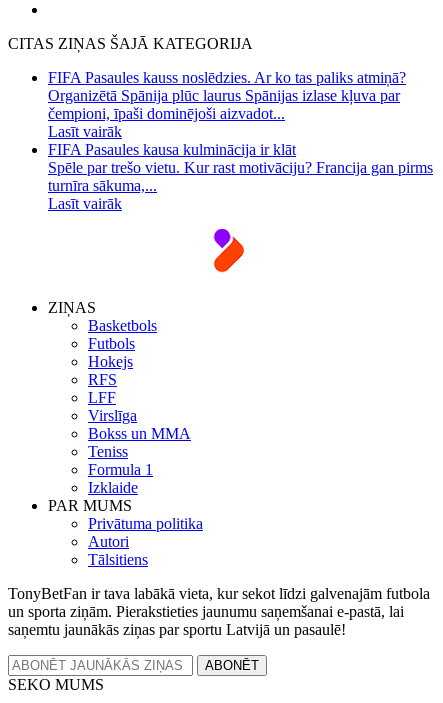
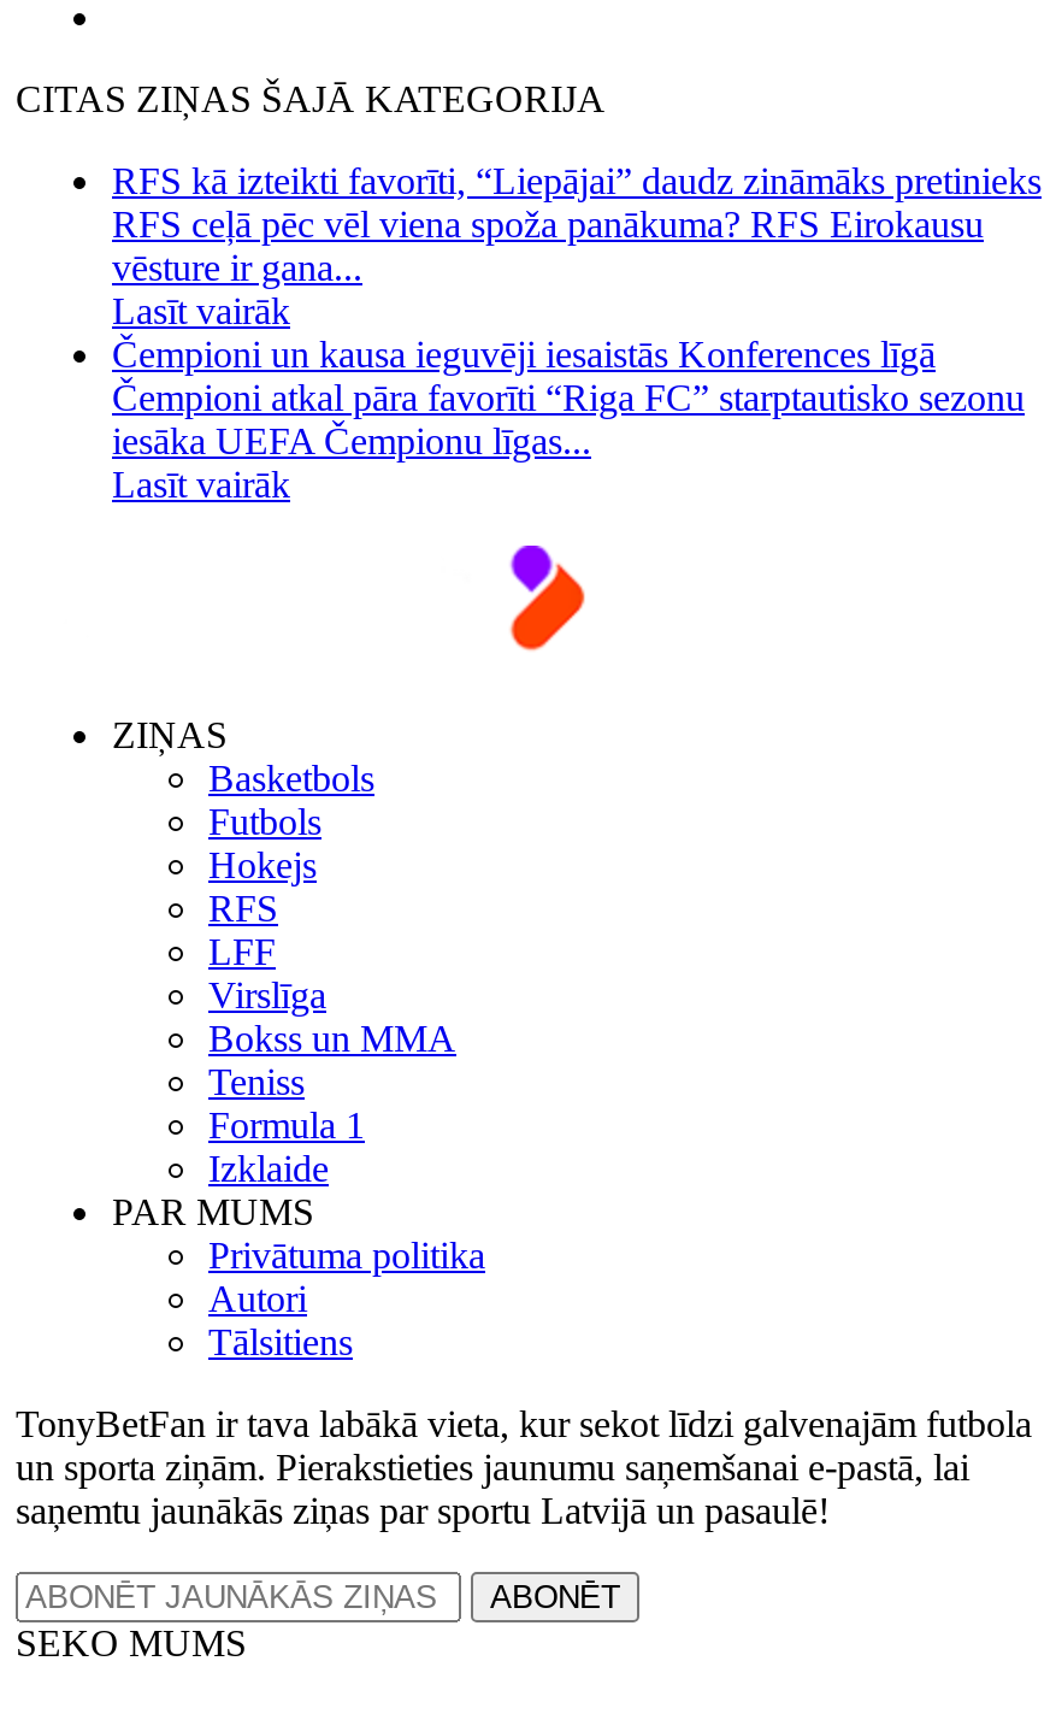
[48,69,406,122] FIFA Pasaules kauss noslēdzies. Ar ko tas paliks atmiņā? | Organizētā Spānija plūc laurus Spānijas izlase kļuva par | čempioni, īpaši dominējoši aizvadot... -> [112,161,1042,289] RFS kā izteikti favorīti, “Liepājai” daudz zināmāks pretinieks | RFS ceļā pēc vēl viena spoža panākuma? RFS Eirokausu | vēsture ir gana...
[48,141,433,194] FIFA Pasaules kausa kulminācija ir klāt | Spēle par trešo vietu. Kur rast motivāciju? Francija gan pirms | turnīra sākuma,... -> [112,335,1025,463] Čempioni un kausa ieguvēji iesaistās Konferences līgā | Čempioni atkal pāra favorīti “Riga FC” starptautisko sezonu | iesāka UEFA Čempionu līgas...

